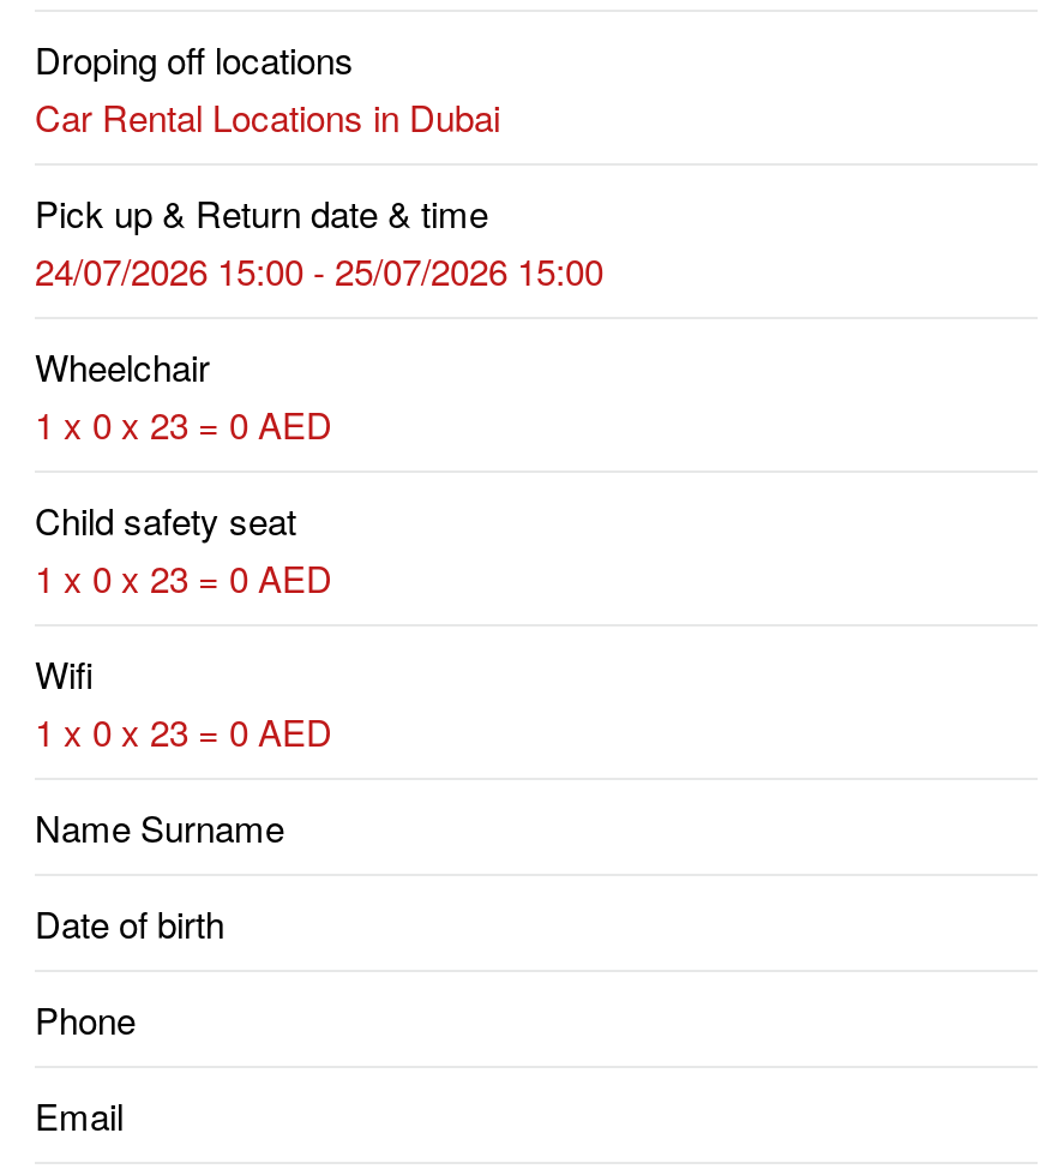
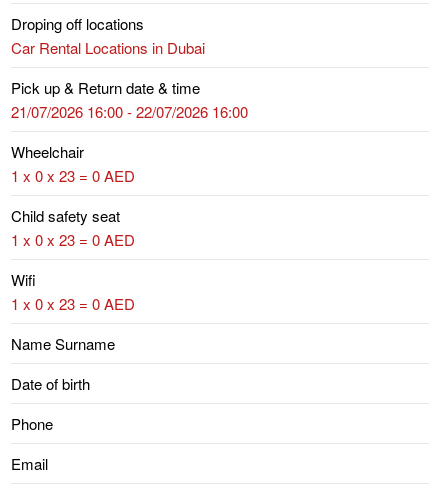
[35,244,603,294] 24/07/2026 15:00 - 25/07/2026 15:00 -> [11,100,248,121] 21/07/2026 16:00 - 22/07/2026 16:00

